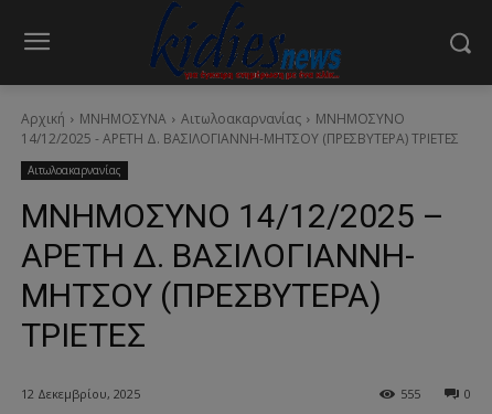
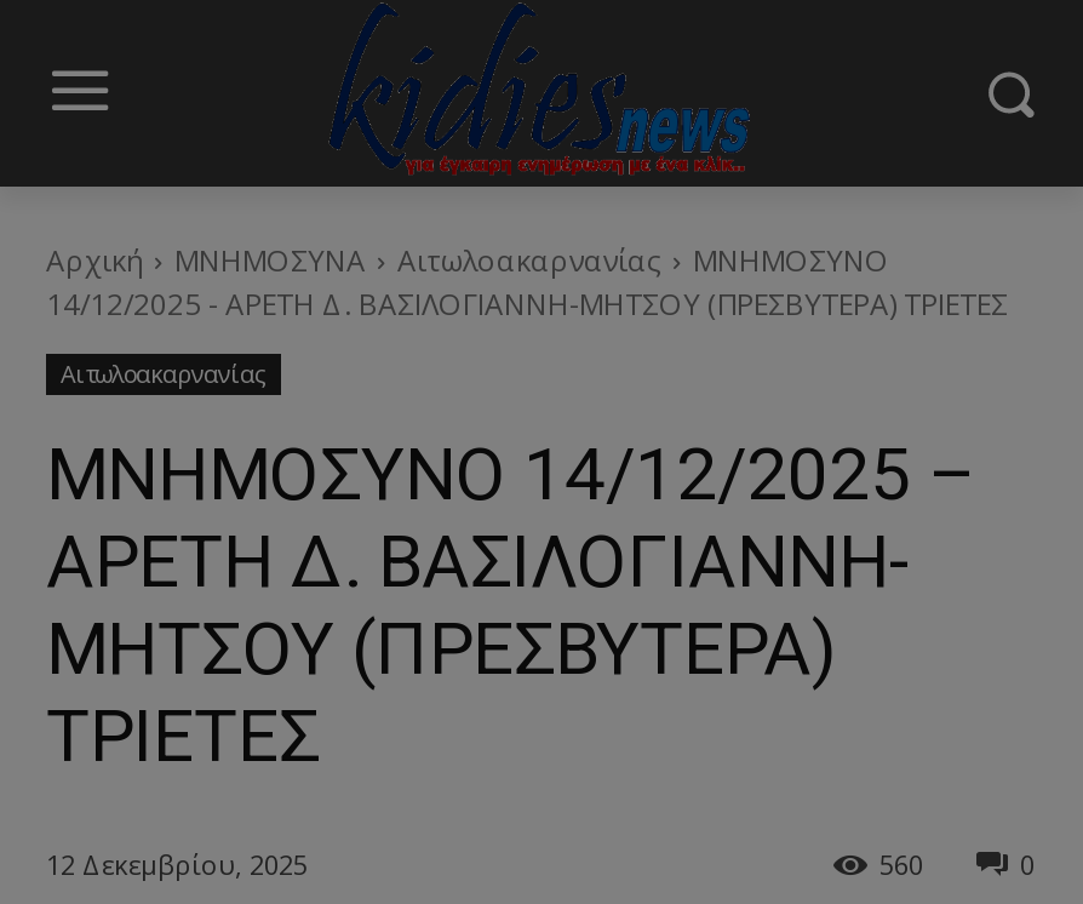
[400,385,420,402] 555 -> [879,846,923,882] 560

